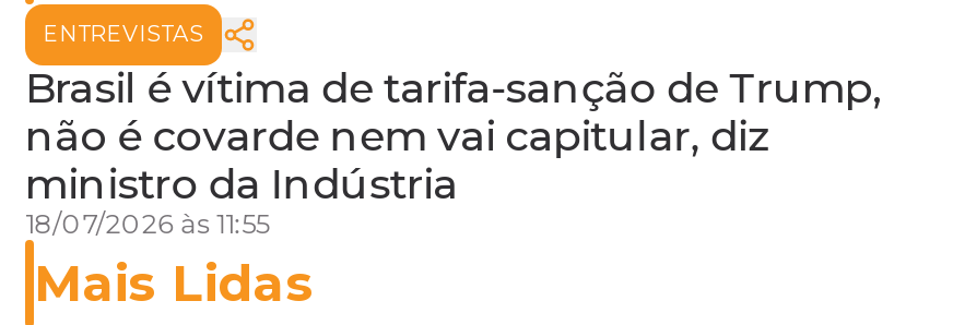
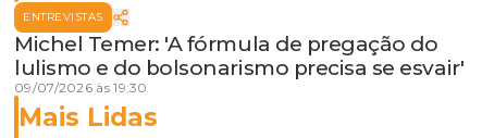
[25,64,882,241] Brasil é vítima de tarifa-sanção de Trump, | não é covarde nem vai capitular, diz | ministro da Indústria | 18/07/2026 às 11:55 -> [14,32,464,96] Michel Temer: 'A fórmula de pregação do | lulismo e do bolsonarismo precisa se esvair' | 09/07/2026 às 19:30

